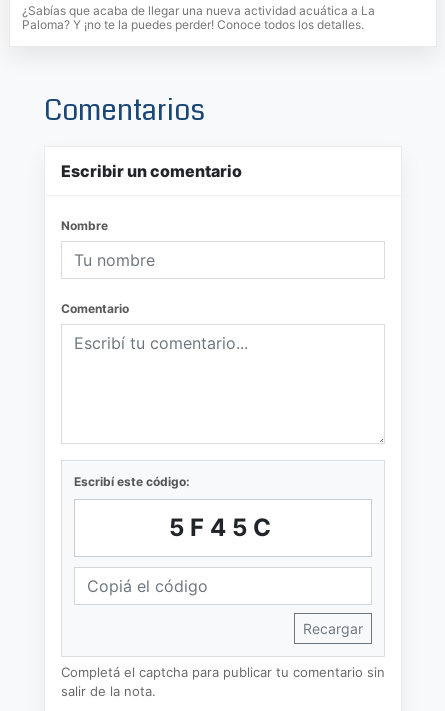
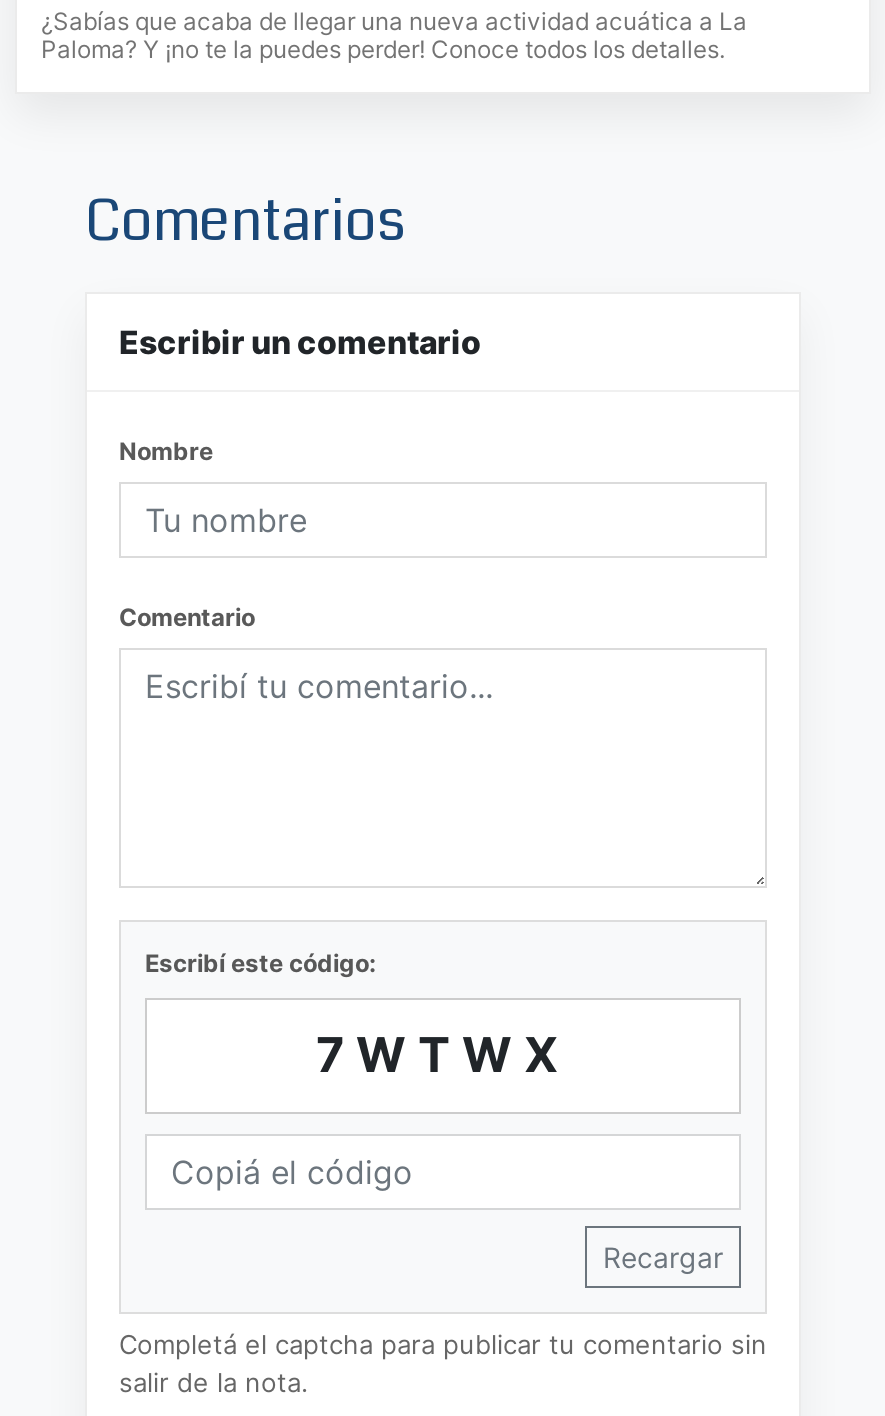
[169,513,277,542] 5F45C -> [316,1026,570,1084] 7WTWX

